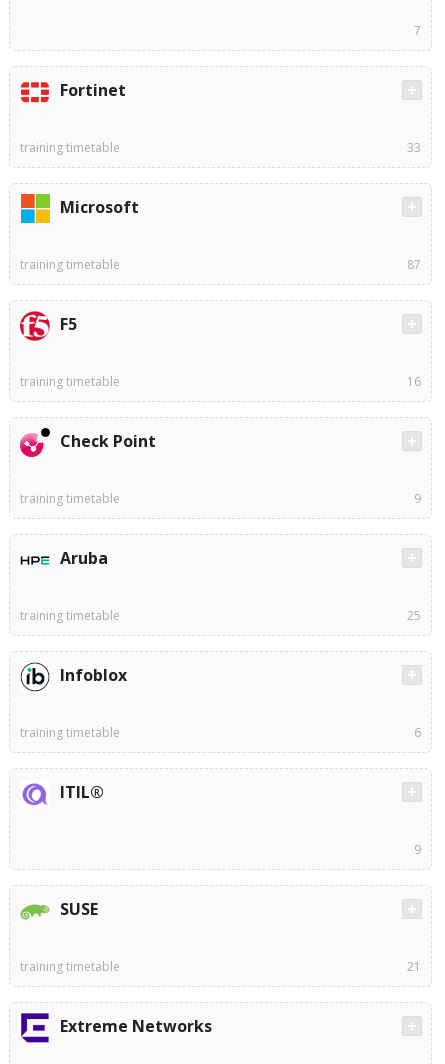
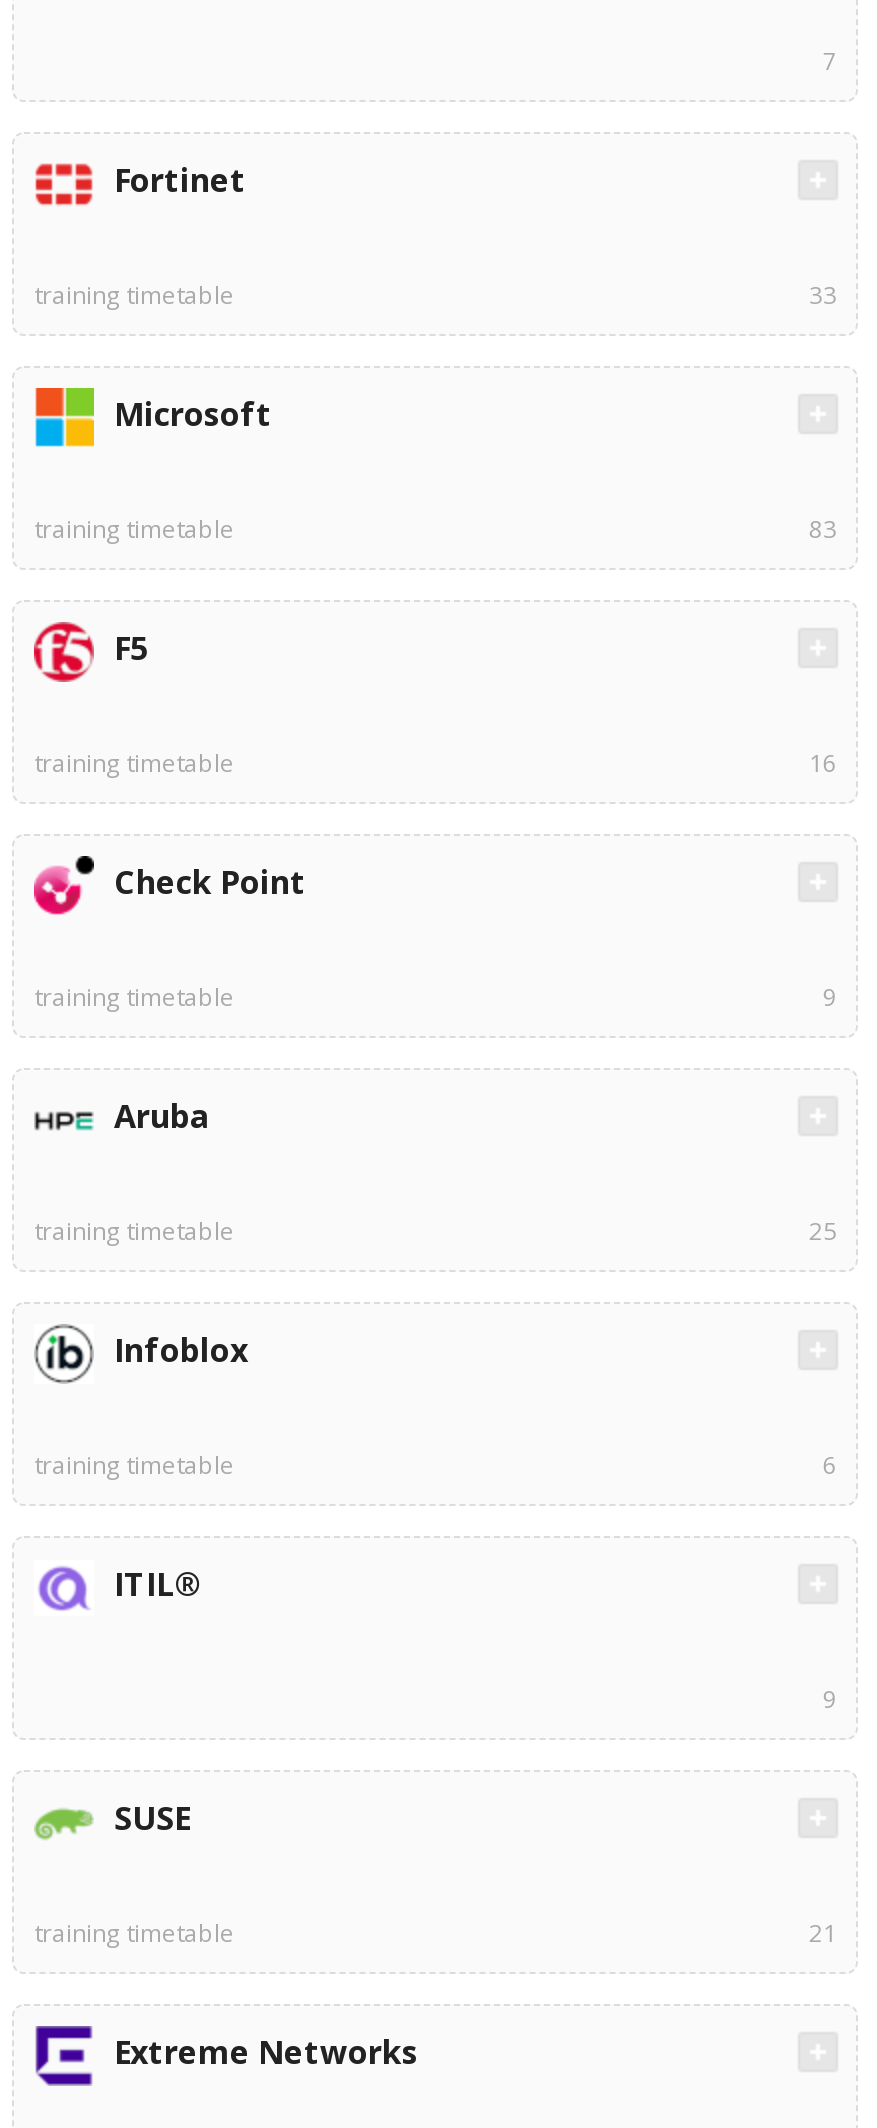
[407,256,421,273] 87 -> [809,512,837,546] 83

